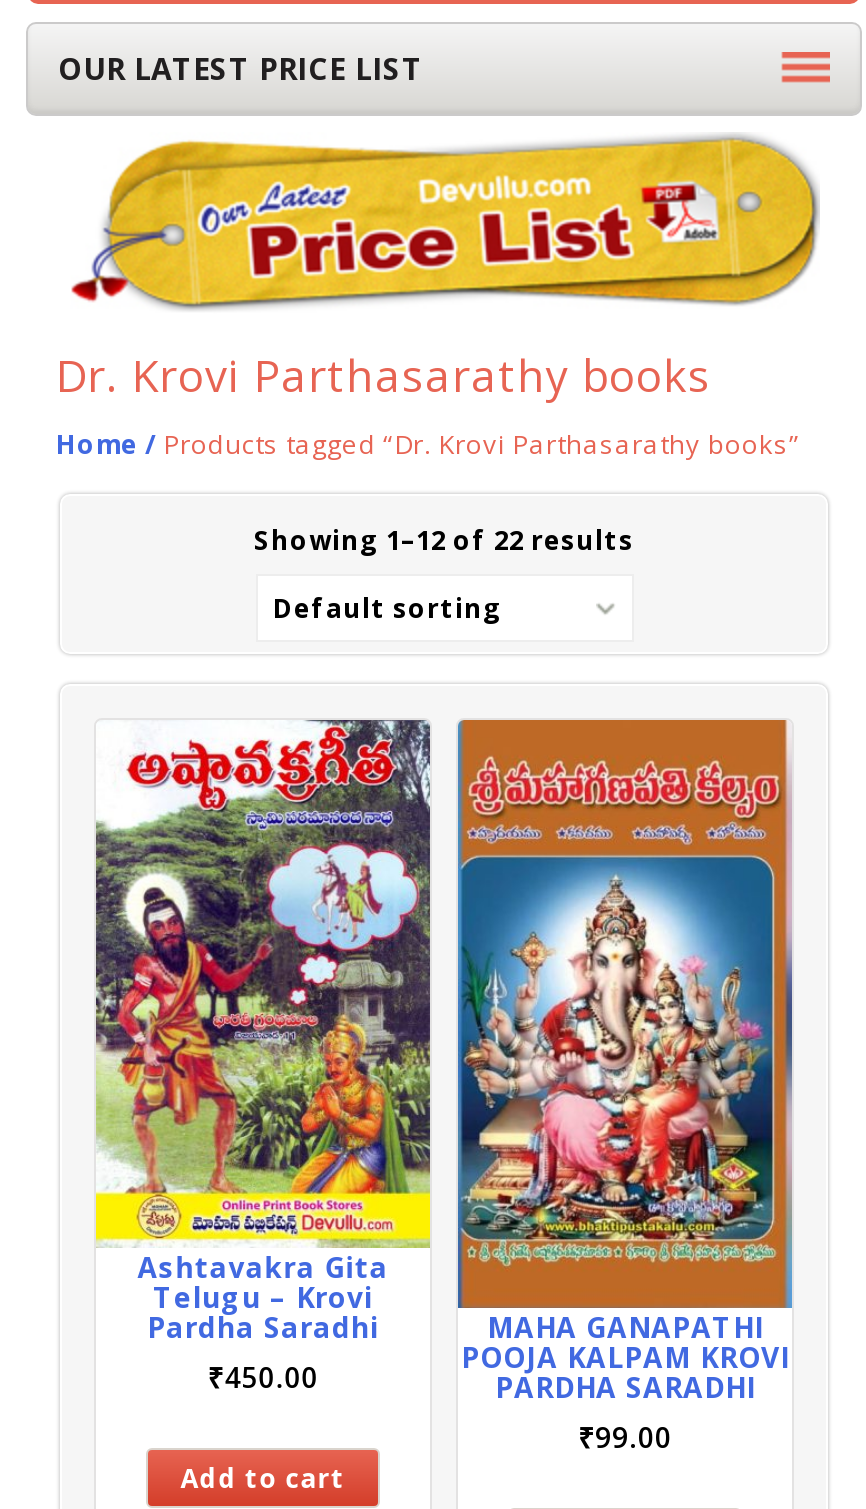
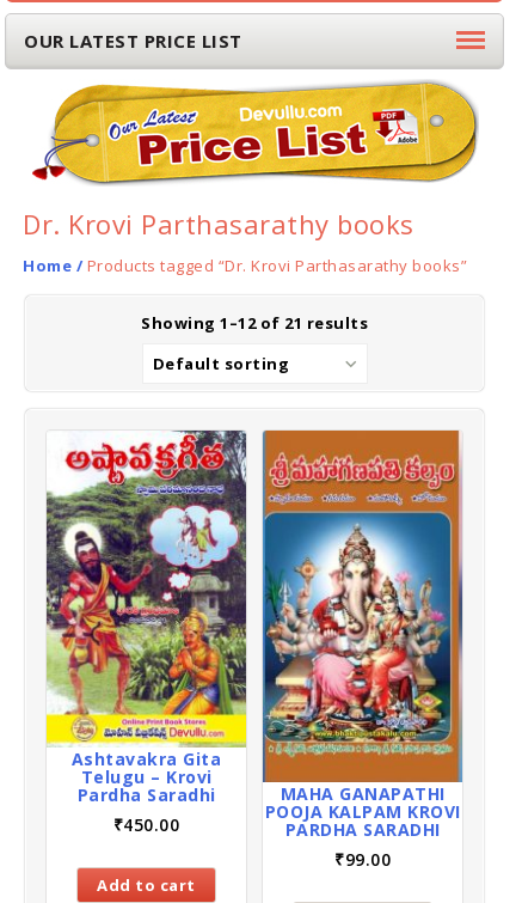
[254,521,634,557] Showing 1–12 of 22 results -> [141,312,368,333] Showing 1–12 of 21 results

